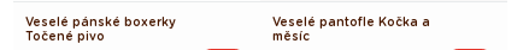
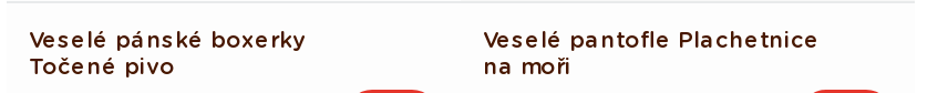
[272,14,430,42] Veselé pantofle Kočka a | měsíc -> [483,26,820,79] Veselé pantofle Plachetnice | na moři

